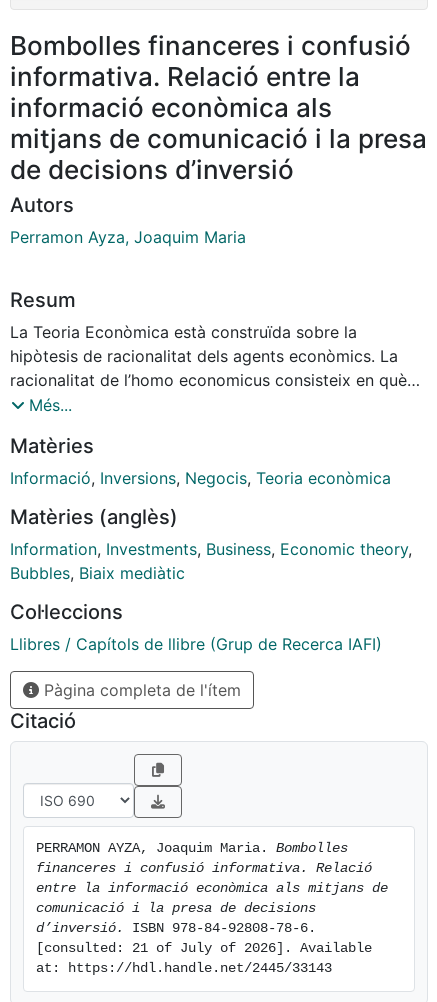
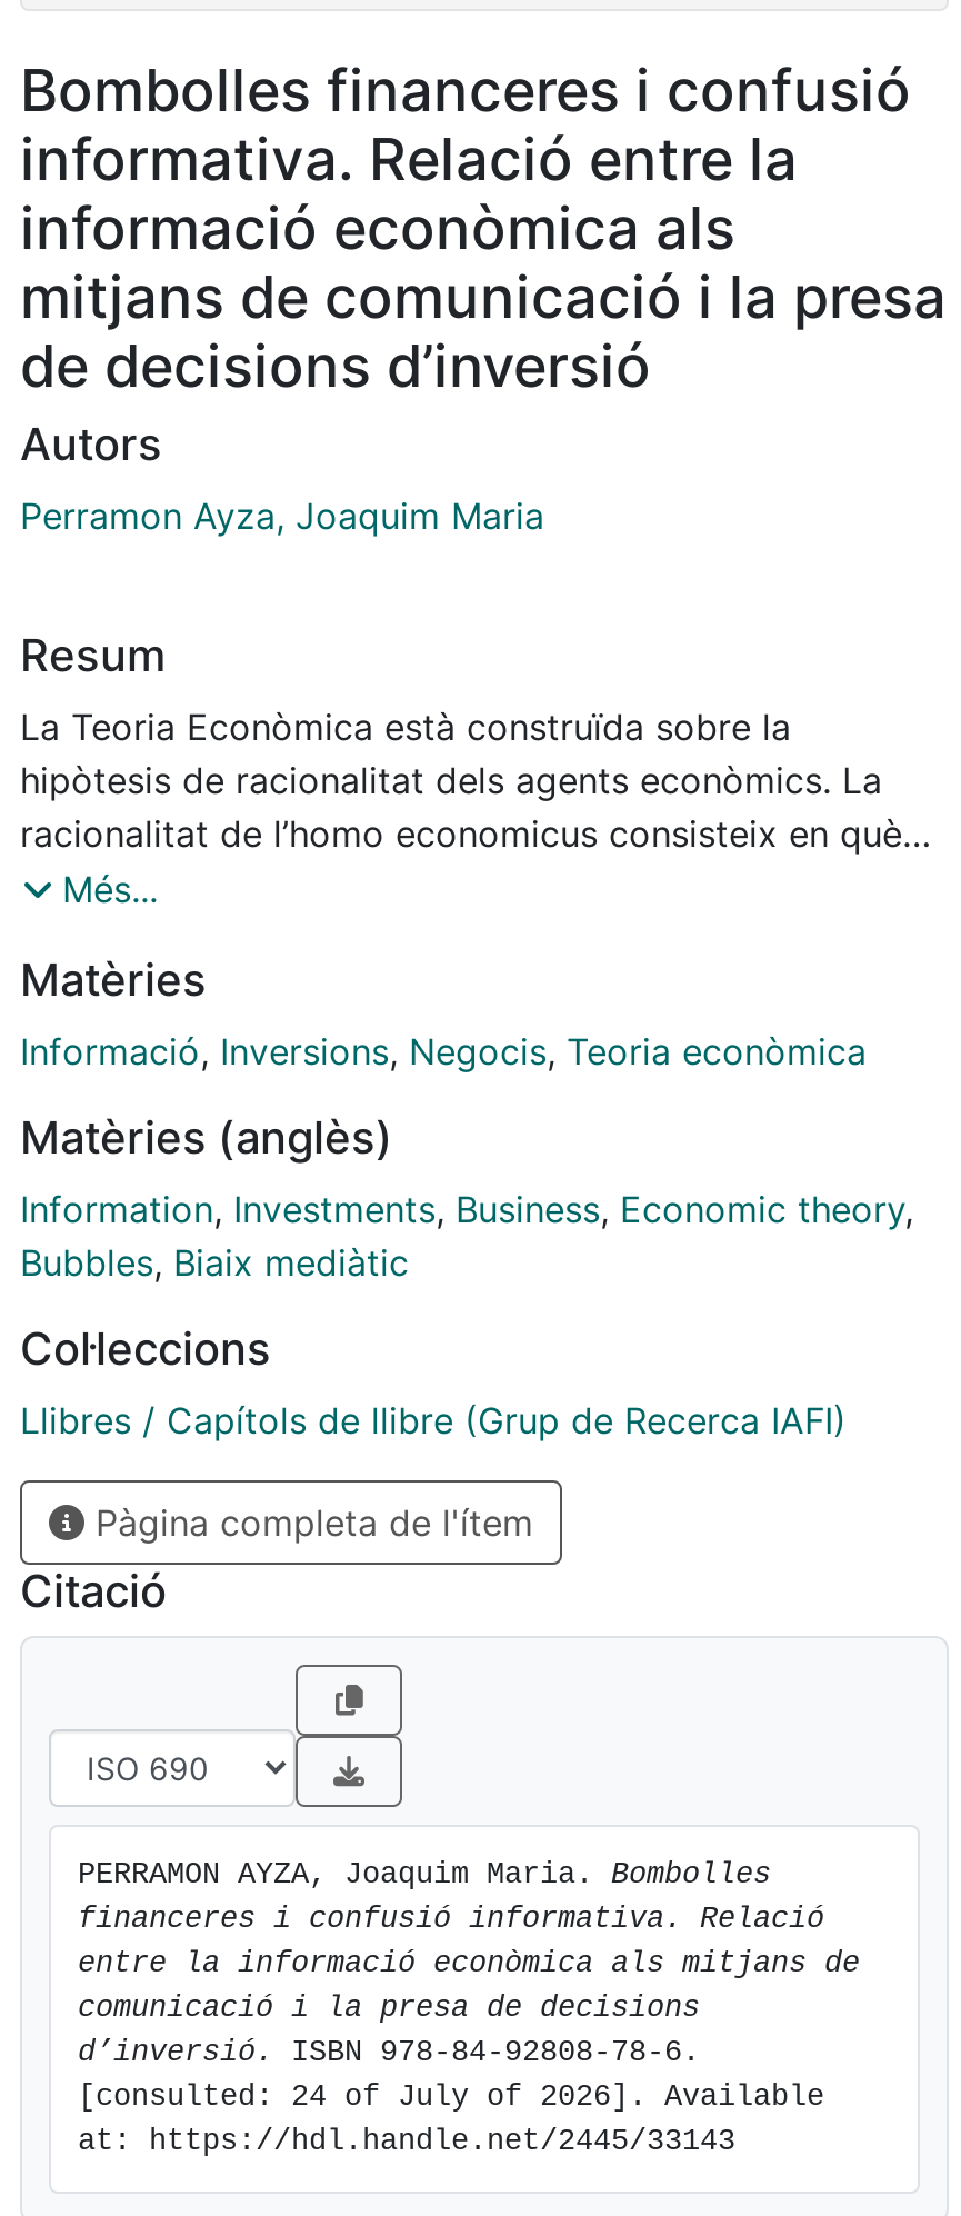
[36,941,372,956] [consulted: 21 of July of 2026]. Available -> [78,2081,824,2115] [consulted: 24 of July of 2026]. Available

